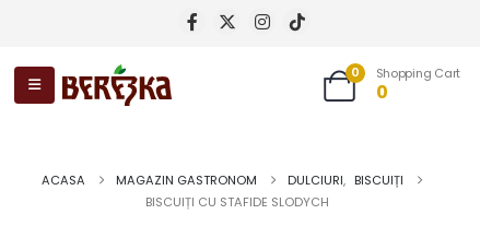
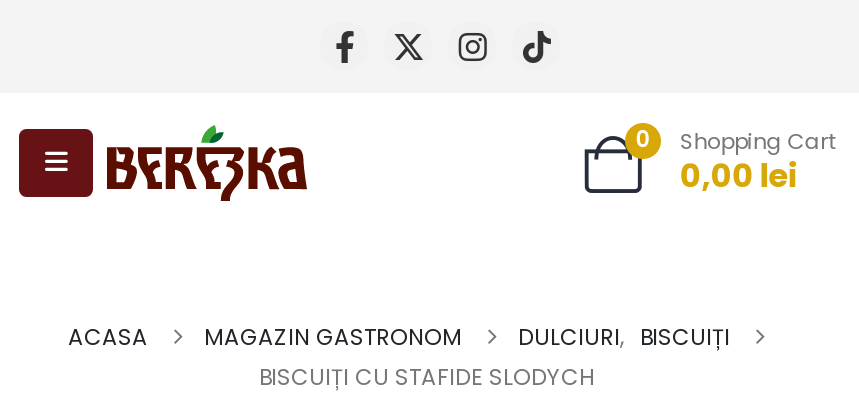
[376,79,387,105] 0 -> [680,153,798,199] 0,00 lei

